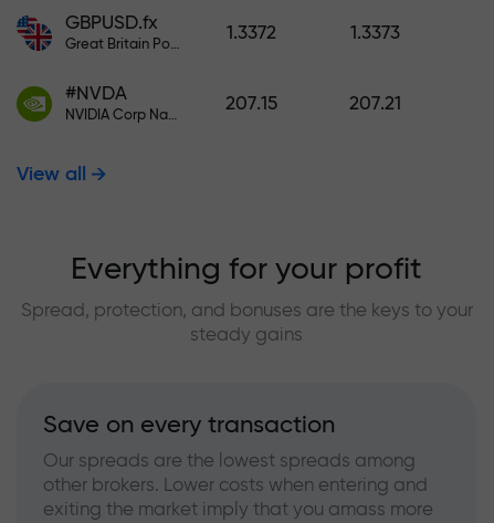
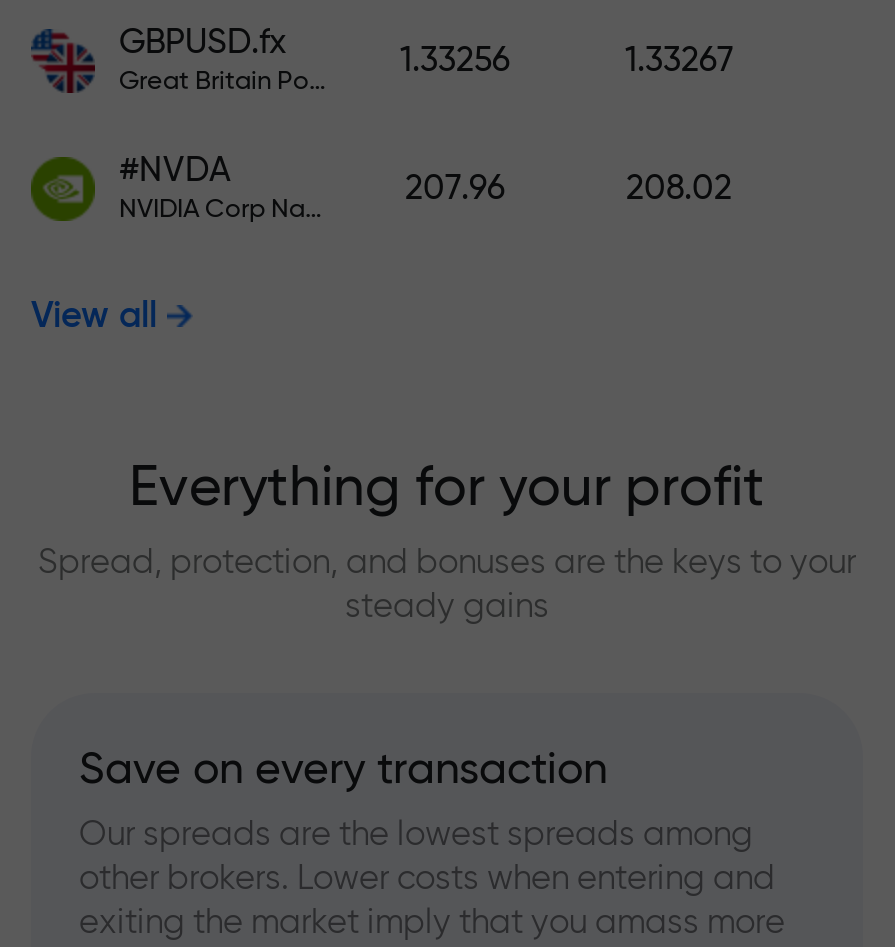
[226,23,276,42] 1.3372 -> [400,43,510,77] 1.33256
[350,23,400,42] 1.3373 -> [625,43,733,77] 1.33267
[225,94,277,113] 207.15 -> [405,171,505,205] 207.96
[349,94,401,113] 207.21 -> [626,171,732,205] 208.02

